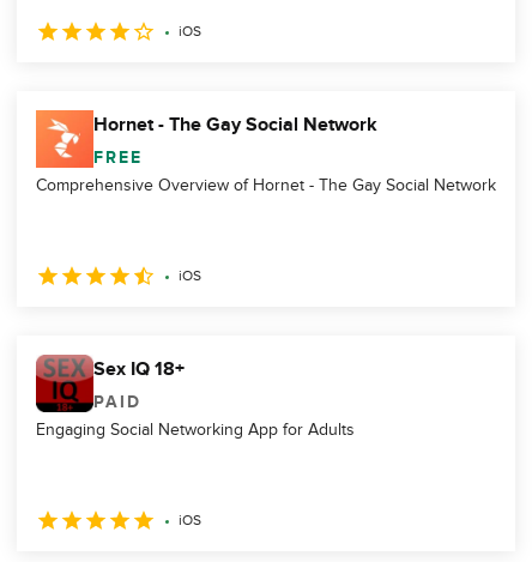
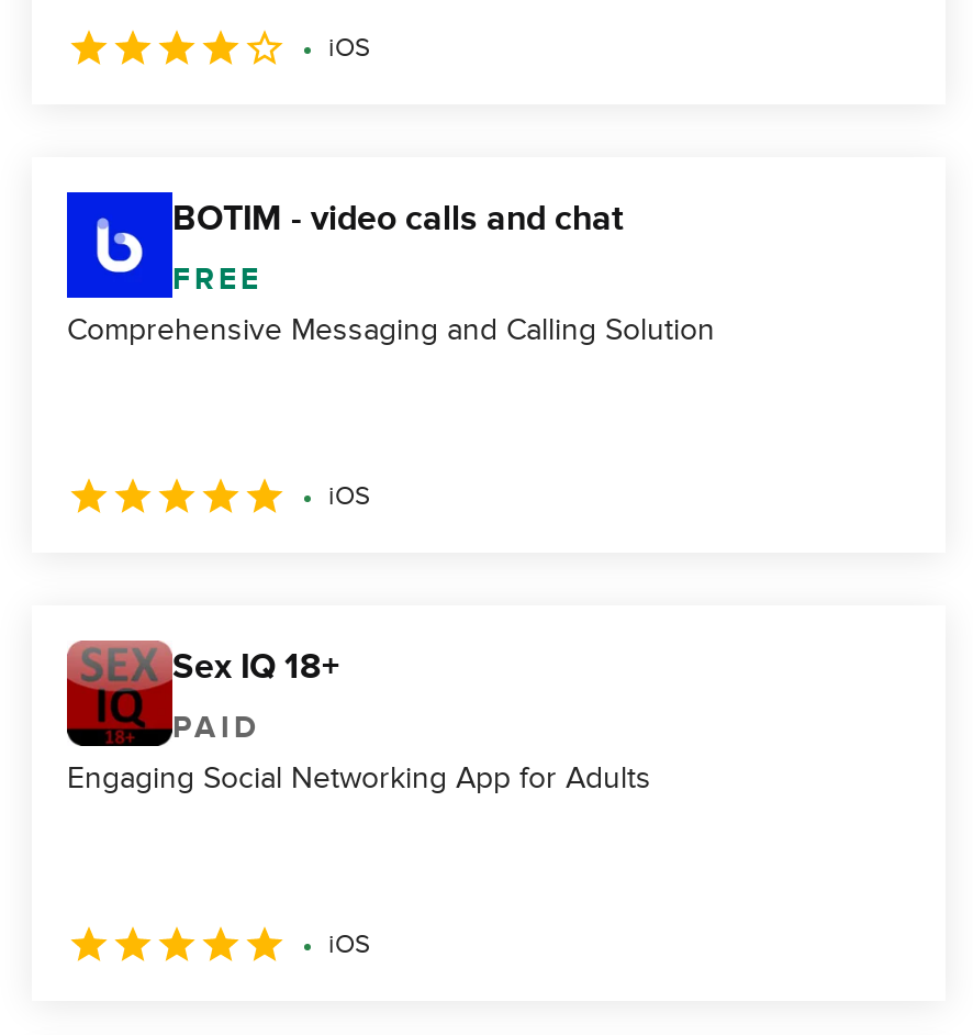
[35,109,377,167] [image] | Hornet - The Gay Social Network -> [65,190,623,296] [image] | BOTIM - video calls and chat
[36,175,496,195] Comprehensive Overview of Hornet - The Gay Social Network -> [67,311,715,348] Comprehensive Messaging and Calling Solution

